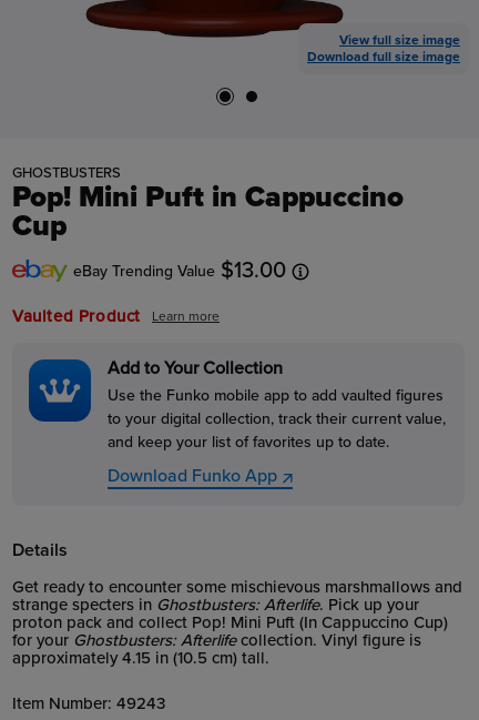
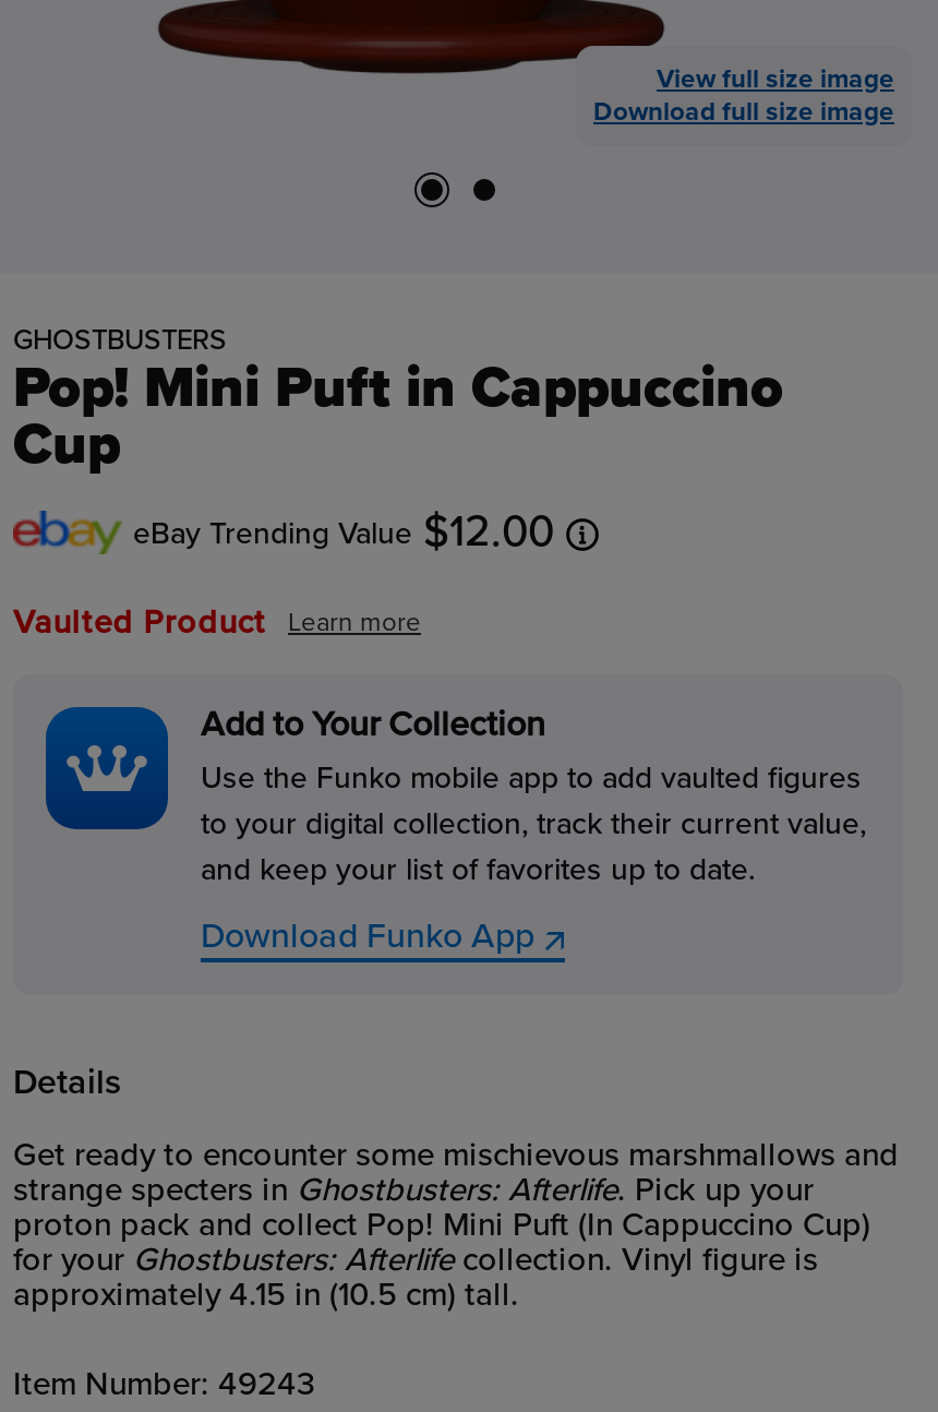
[73,257,286,284] eBay Trending Value $13.00 -> [133,506,554,559] eBay Trending Value $12.00

